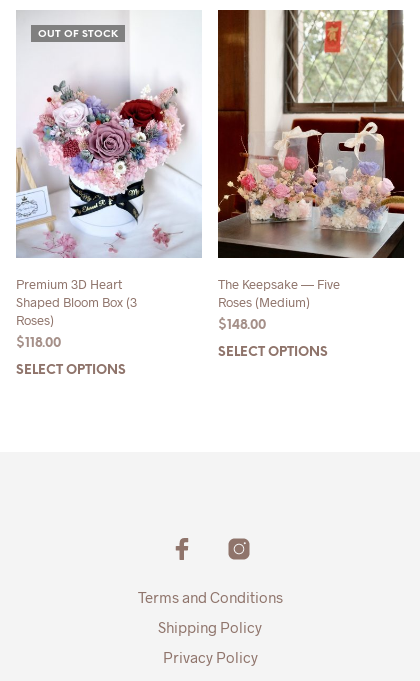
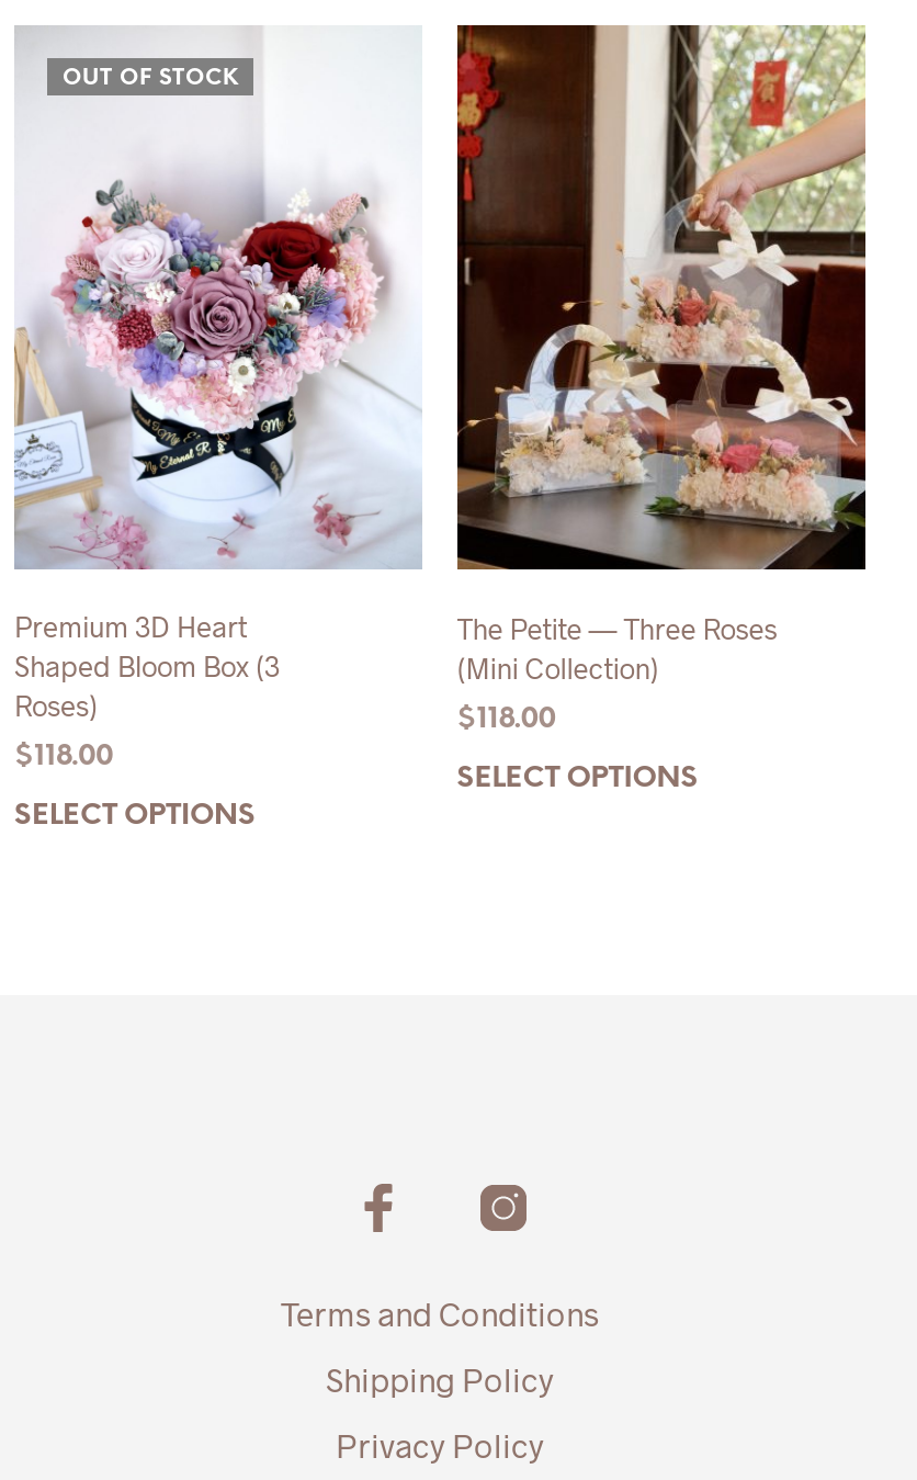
[217,9,404,310] [image] | The Keepsake — Five | Roses (Medium) -> [455,22,865,685] [image] | The Petite — Three Roses | (Mini Collection)
[218,319,266,332] $148.00 -> [457,705,556,733] $118.00

